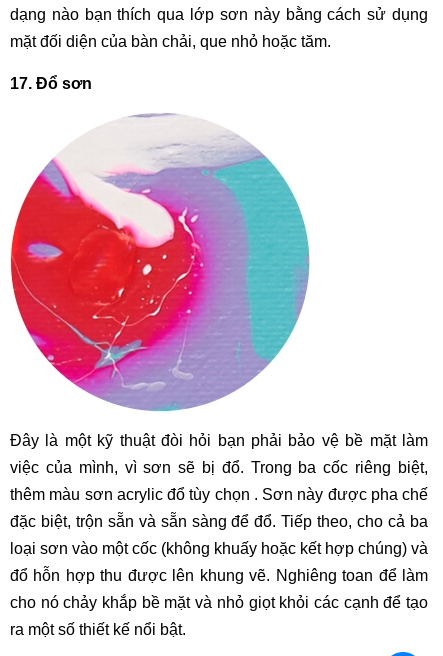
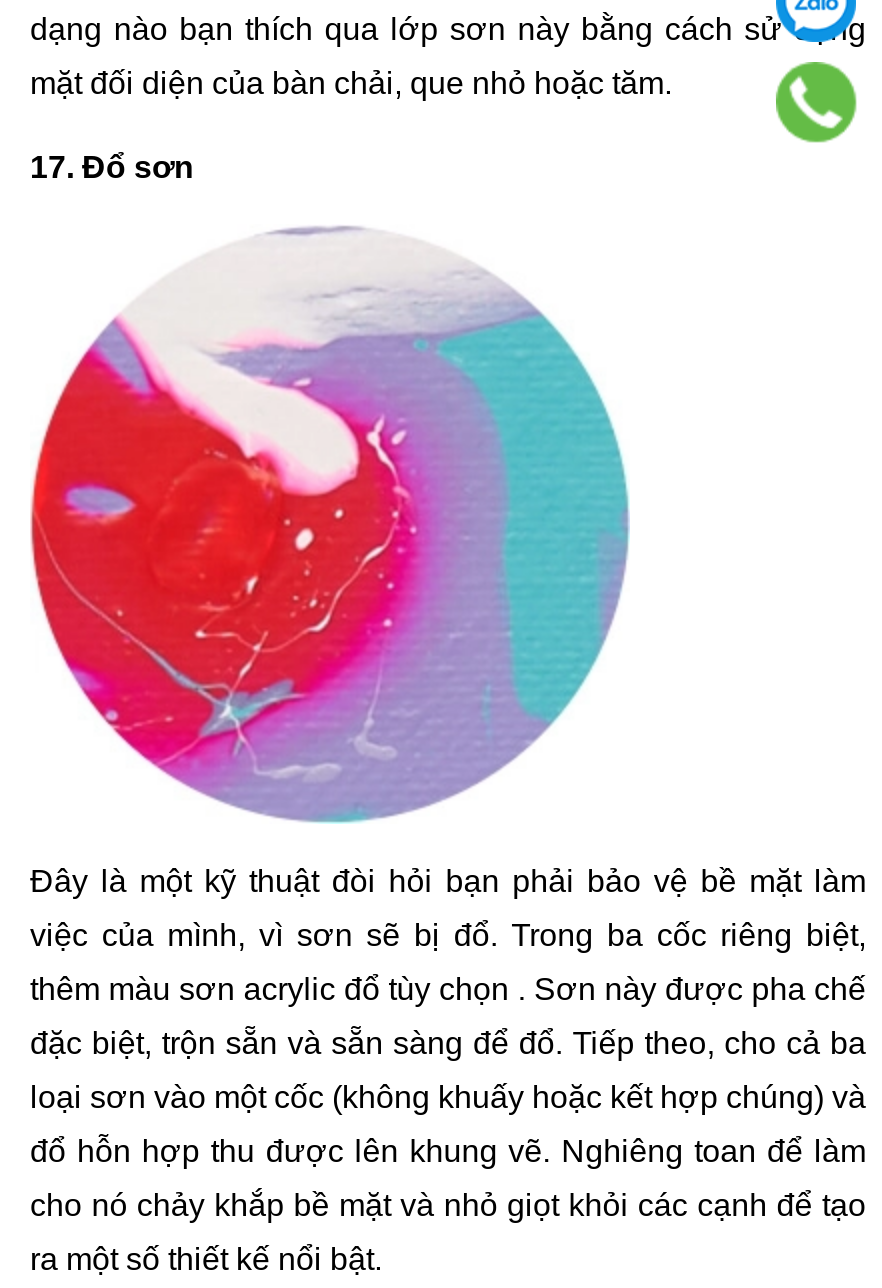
none -> [774,60,858,144] [image]

